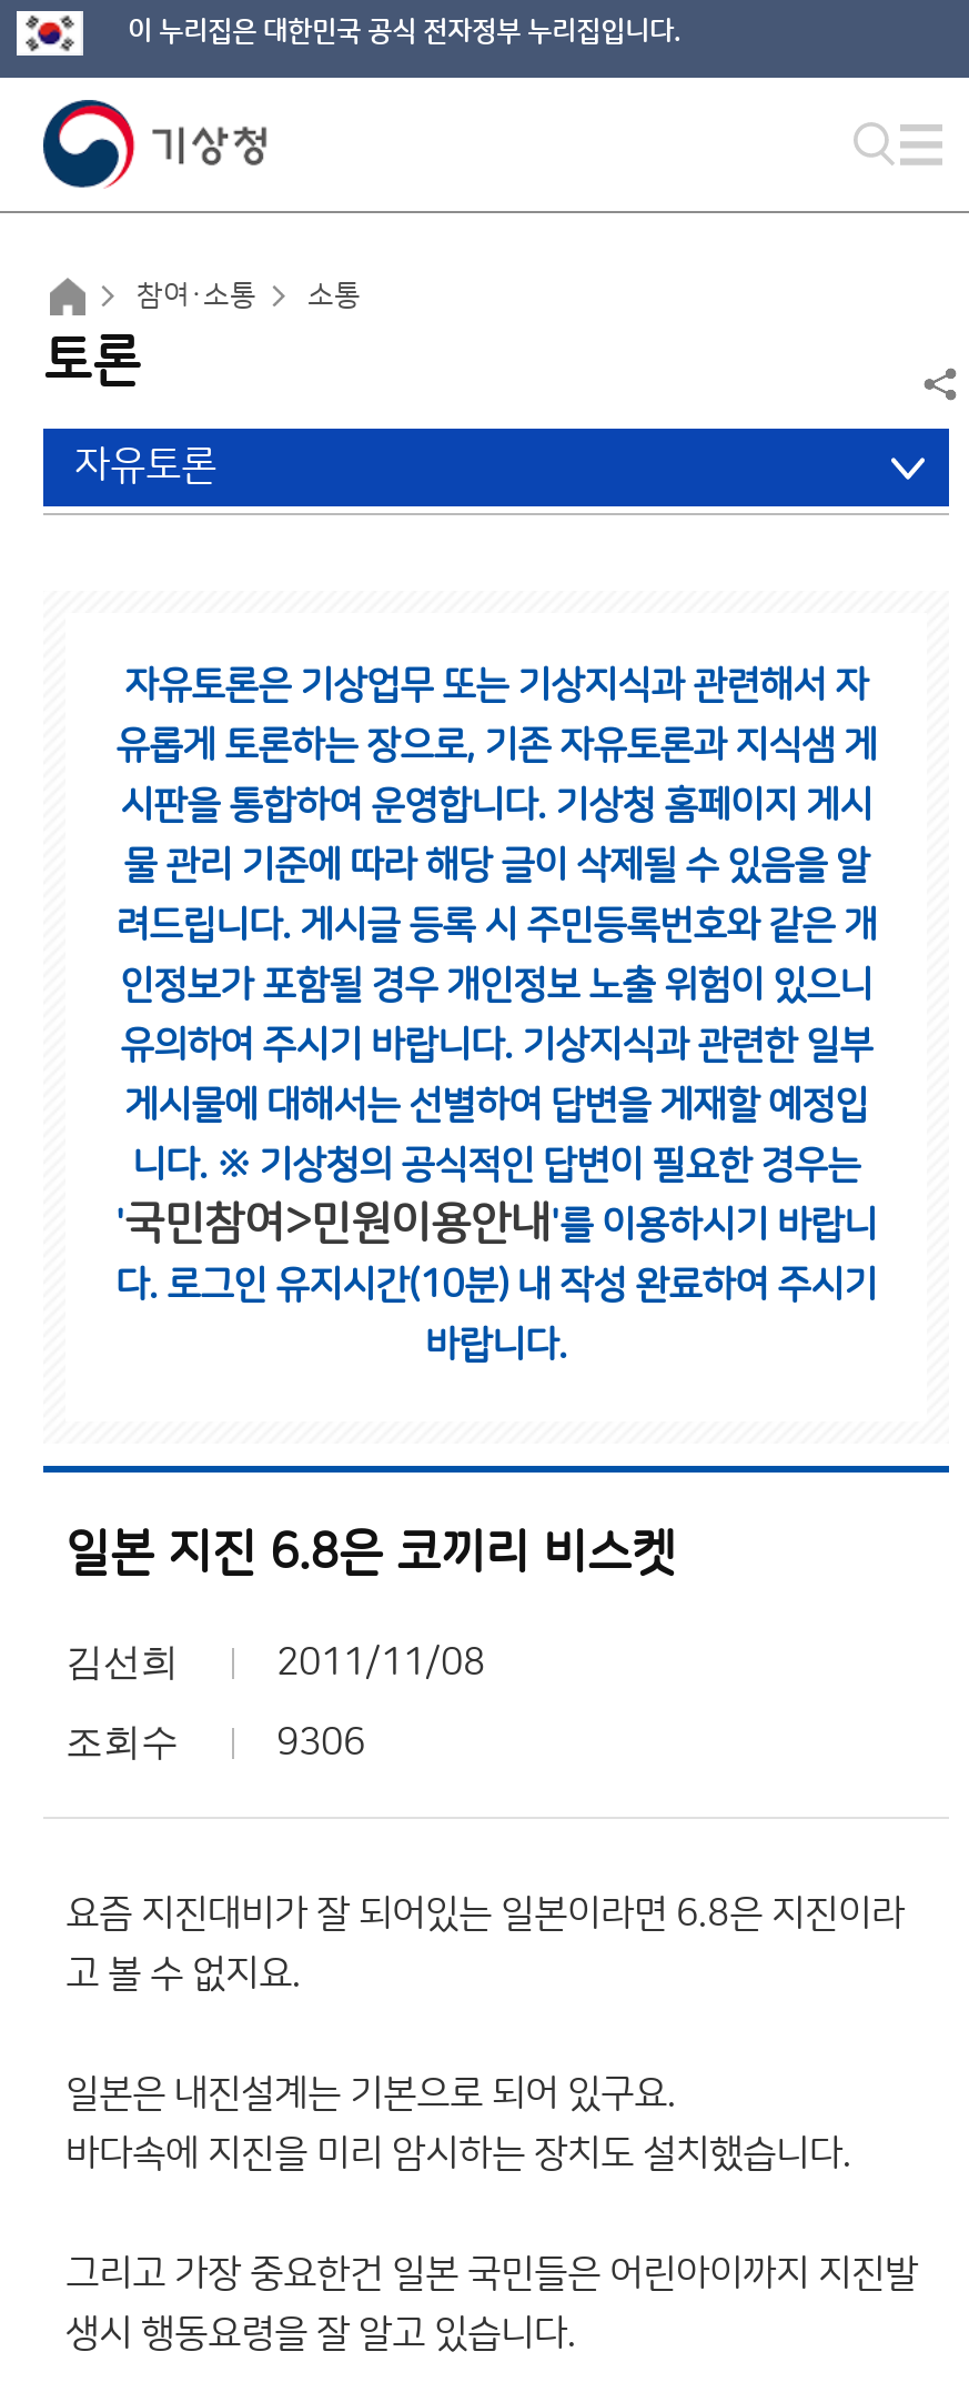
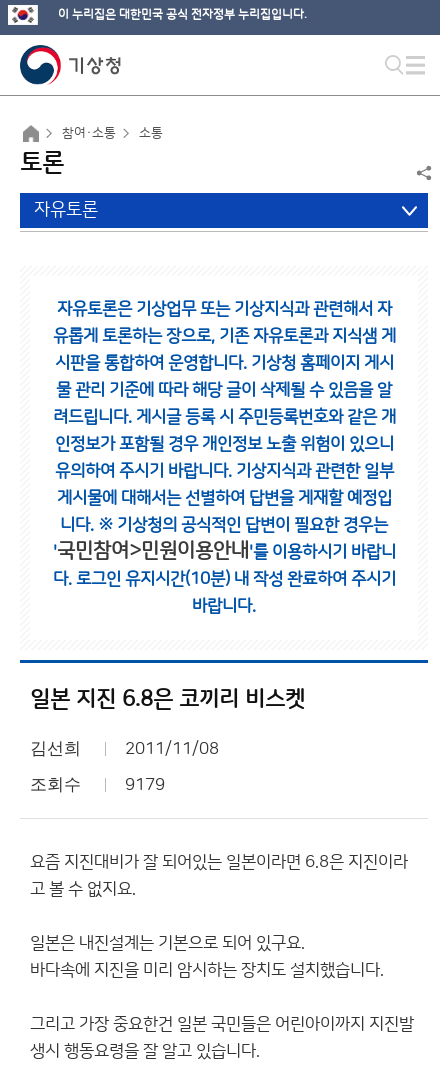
[268,1723,365,1763] 9306 -> [121,776,165,794] 9179

